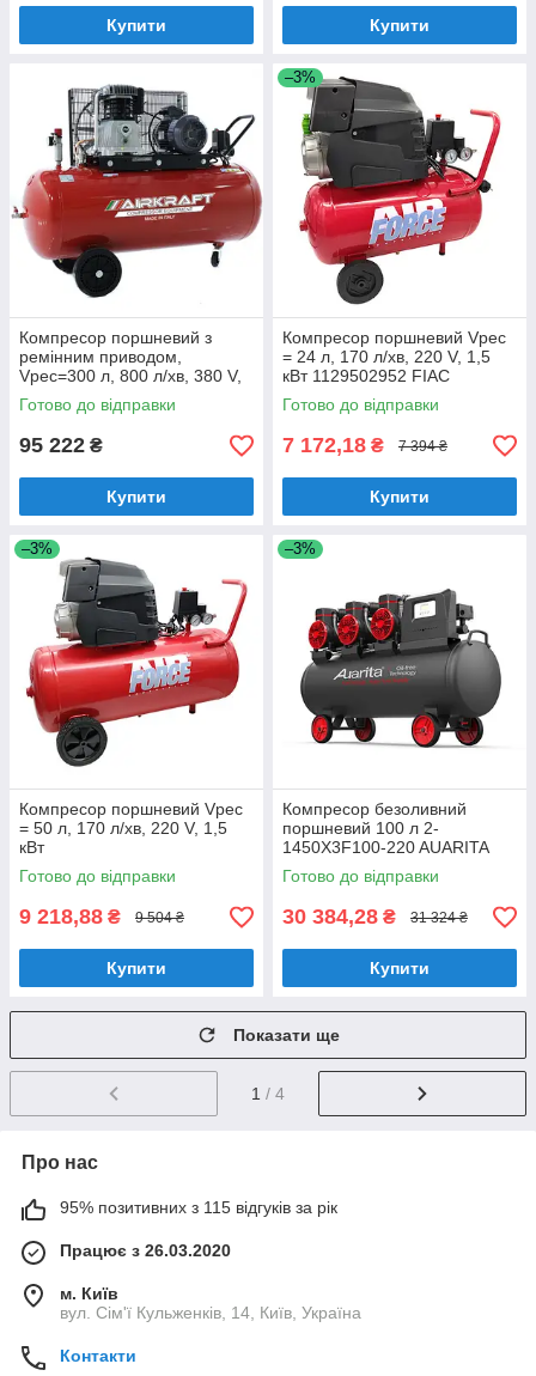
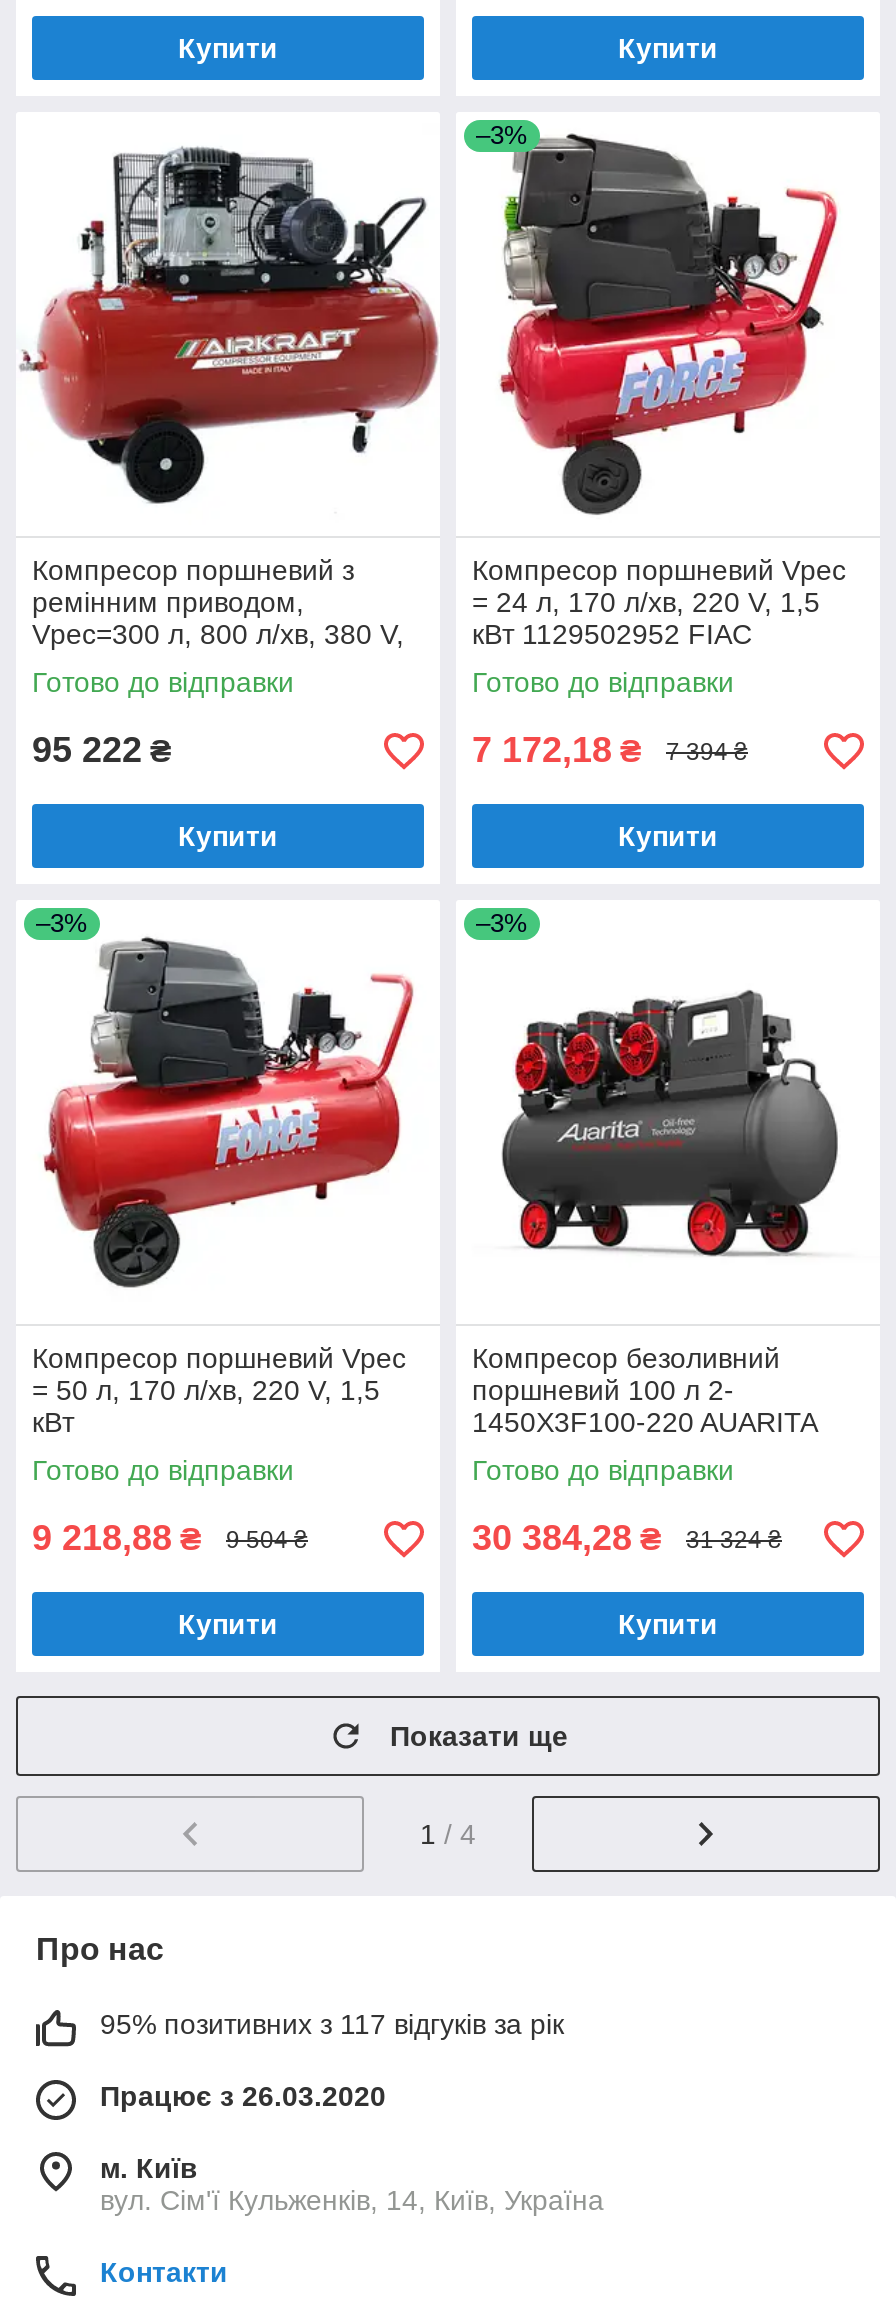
[60,1198,337,1217] 95% позитивних з 115 відгуків за рік -> [100,2008,564,2040] 95% позитивних з 117 відгуків за рік

